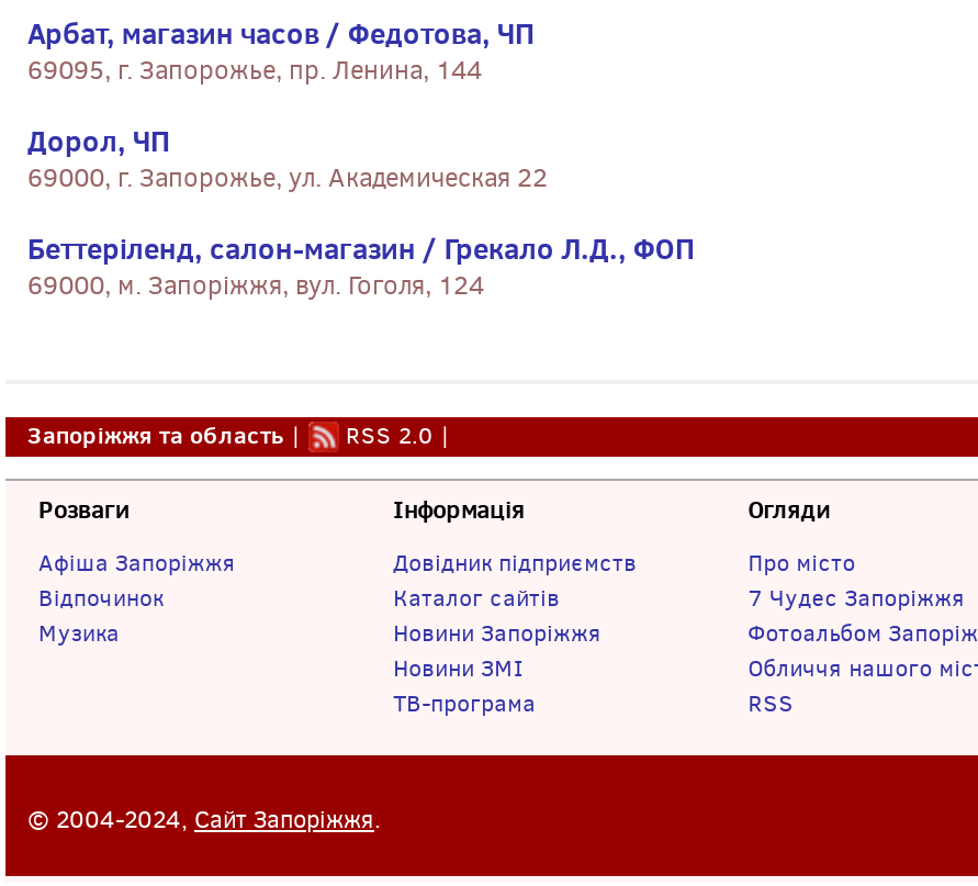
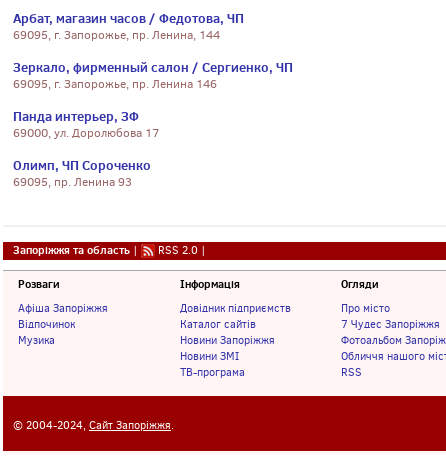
[27,121,695,303] Дорол, ЧП | 69000, г. Запорожье, ул. Академическая 22 | Беттеріленд, салон-магазин / Грекало Л.Д., ФОП | 69000, м. Запоріжжя, вул. Гоголя, 124 -> [13,58,293,190] Зеркало, фирменный салон / Сергиенко, ЧП | 69095, г. Запорожье, пр. Ленина 146 | Панда интерьер, ЗФ | 69000, ул. Доролюбова 17 | Олимп, ЧП Сороченко | 69095, пр. Ленина 93

